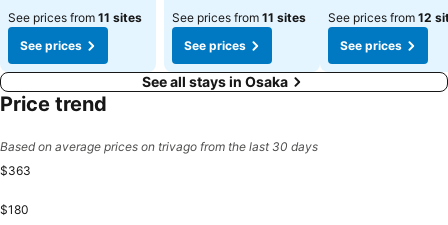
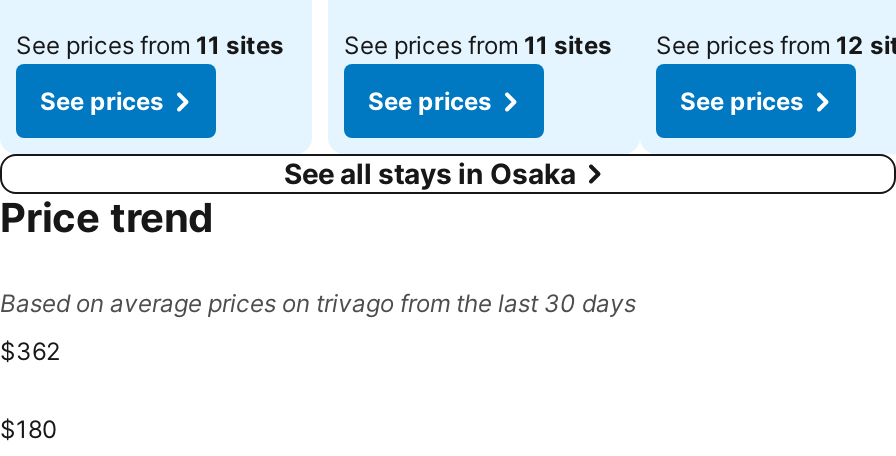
[0,163,31,178] $363 -> [0,336,60,366] $362

